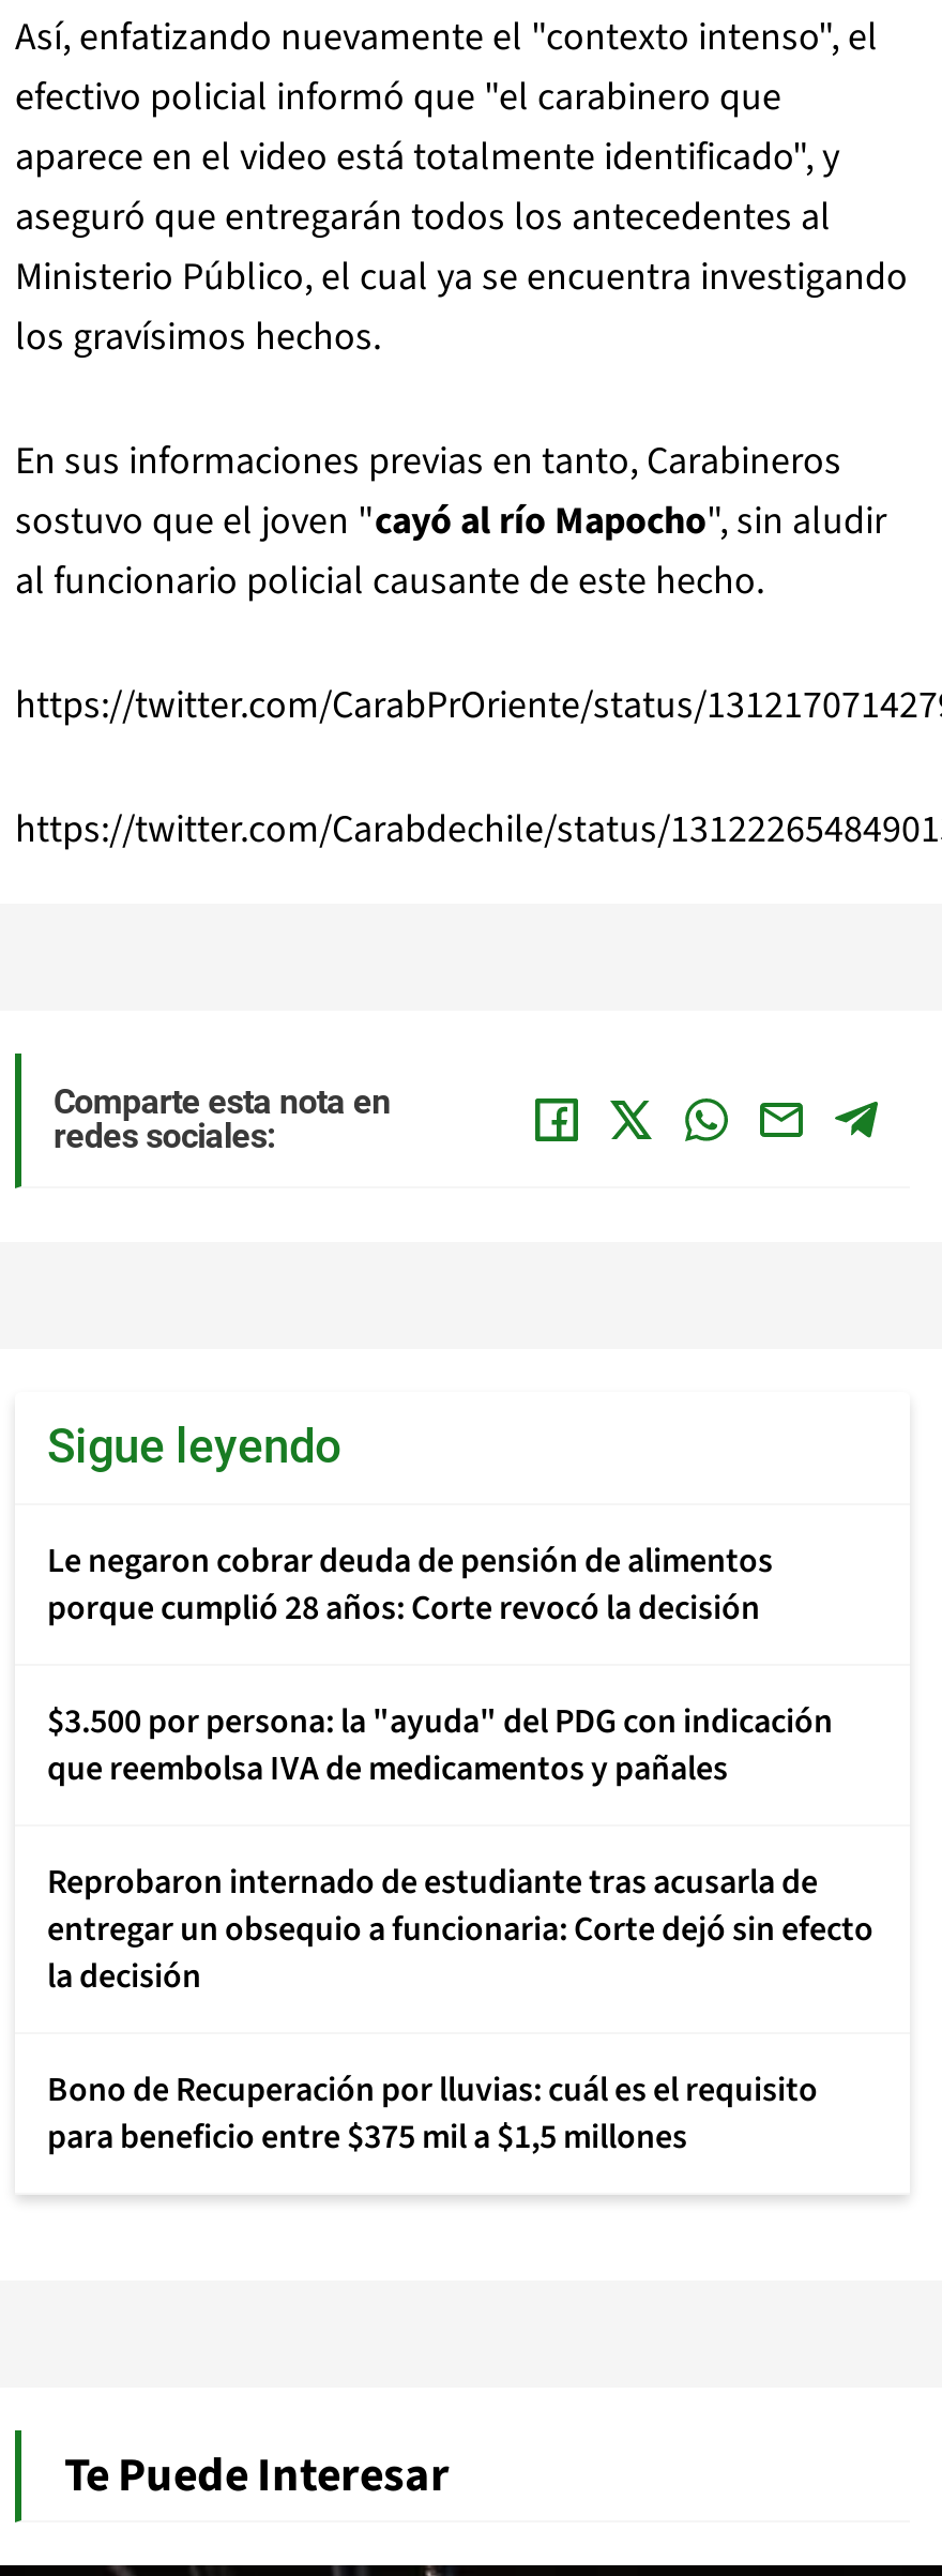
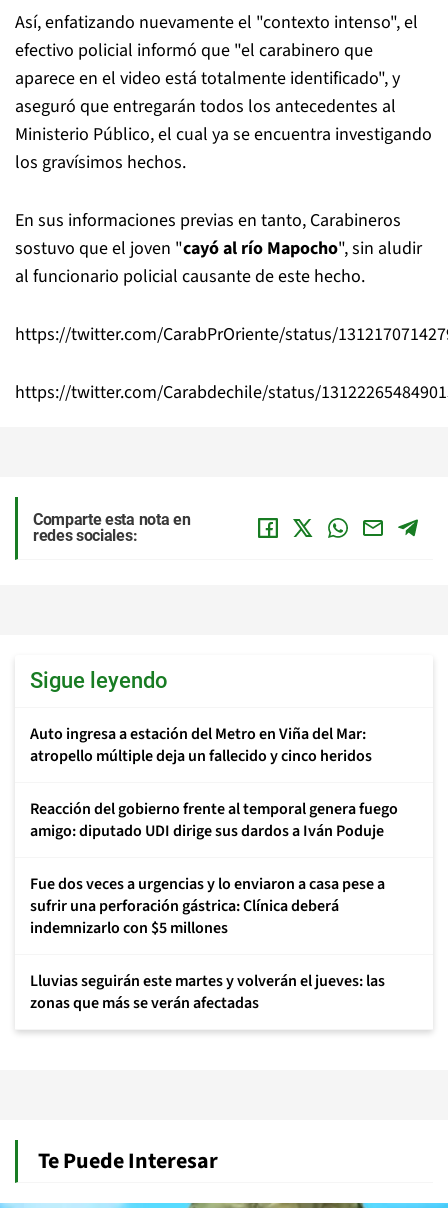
[47,1537,773,1632] Le negaron cobrar deuda de pensión de alimentos | porque cumplió 28 años: Corte revocó la decisión -> [30,723,372,767] Auto ingresa a estación del Metro en Viña del Mar: | atropello múltiple deja un fallecido y cinco heridos
[47,1698,833,1792] $3.500 por persona: la "ayuda" del PDG con indicación | que reembolsa IVA de medicamentos y pañales -> [30,798,398,842] Reacción del gobierno frente al temporal genera fuego | amigo: diputado UDI dirige sus dardos a Iván Poduje
[47,1859,873,2000] Reprobaron internado de estudiante tras acusarla de | entregar un obsequio a funcionaria: Corte dejó sin efecto | la decisión -> [30,873,385,939] Fue dos veces a urgencias y lo enviaron a casa pese a | sufrir una perforación gástrica: Clínica deberá | indemnizarlo con $5 millones
[47,2066,818,2161] Bono de Recuperación por lluvias: cuál es el requisito | para beneficio entre $375 mil a $1,5 millones -> [30,970,385,1014] Lluvias seguirán este martes y volverán el jueves: las | zonas que más se verán afectadas

